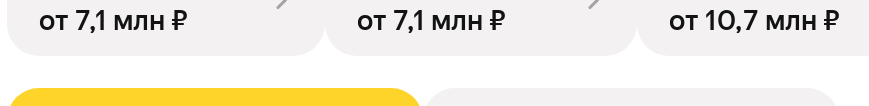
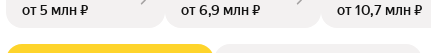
[39,4,187,36] от 7,1 млн ₽ -> [22,2,88,18] от 5 млн ₽
[357,4,505,36] от 7,1 млн ₽ -> [181,2,260,18] от 6,9 млн ₽

